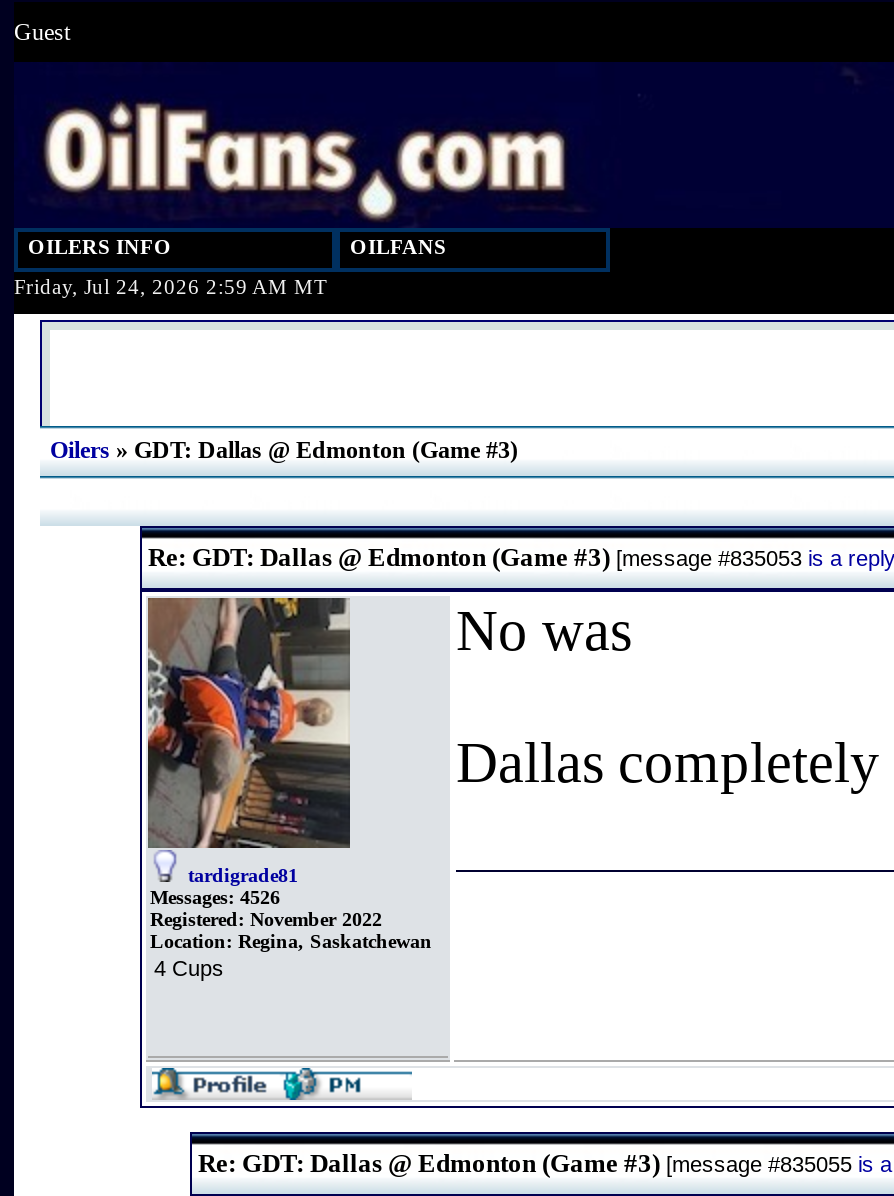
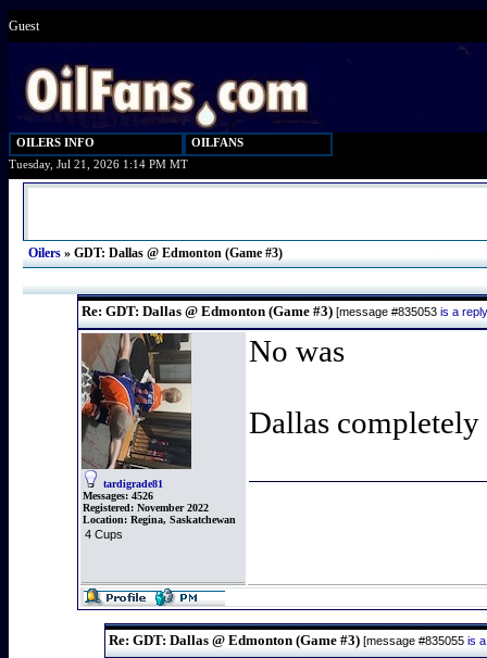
[14,276,328,298] Friday, Jul 24, 2026 2:59 AM MT -> [9,159,188,170] Tuesday, Jul 21, 2026 1:14 PM MT

